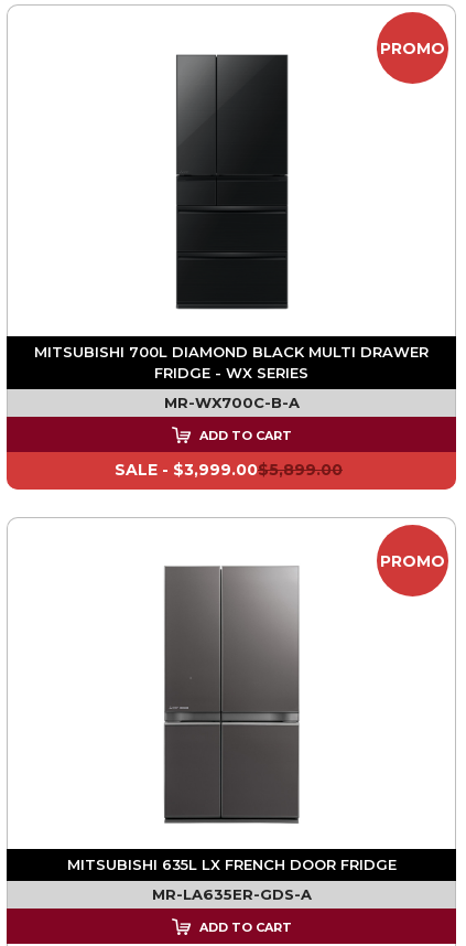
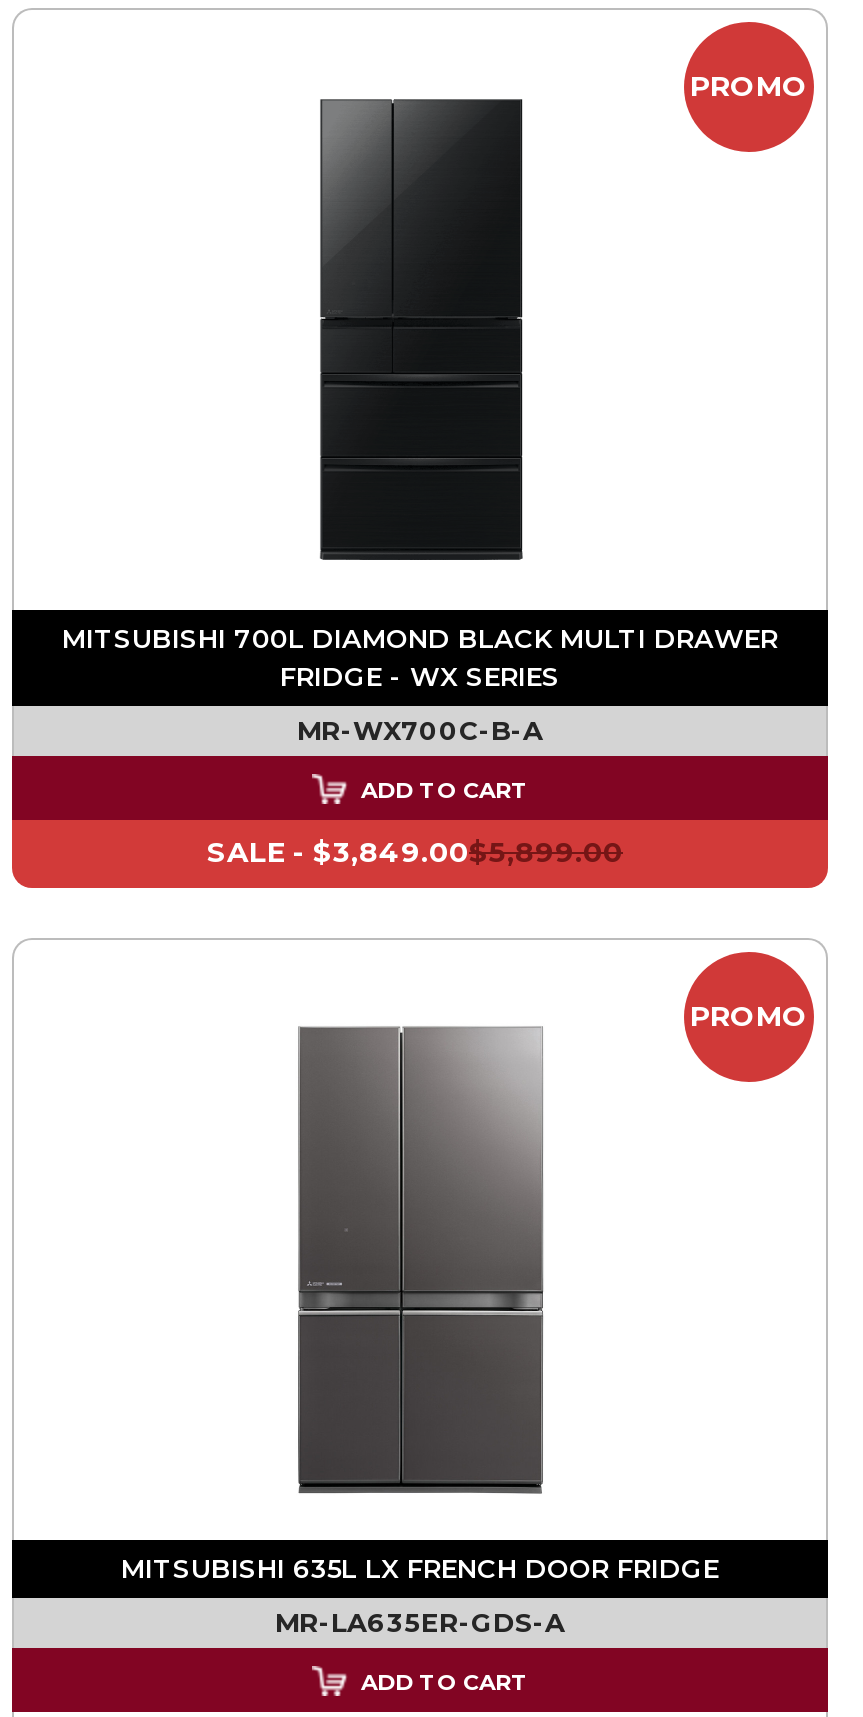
[115,460,343,480] SALE - $3,999.00 $5,899.00 -> [207,833,623,869] SALE - $3,849.00 $5,899.00

